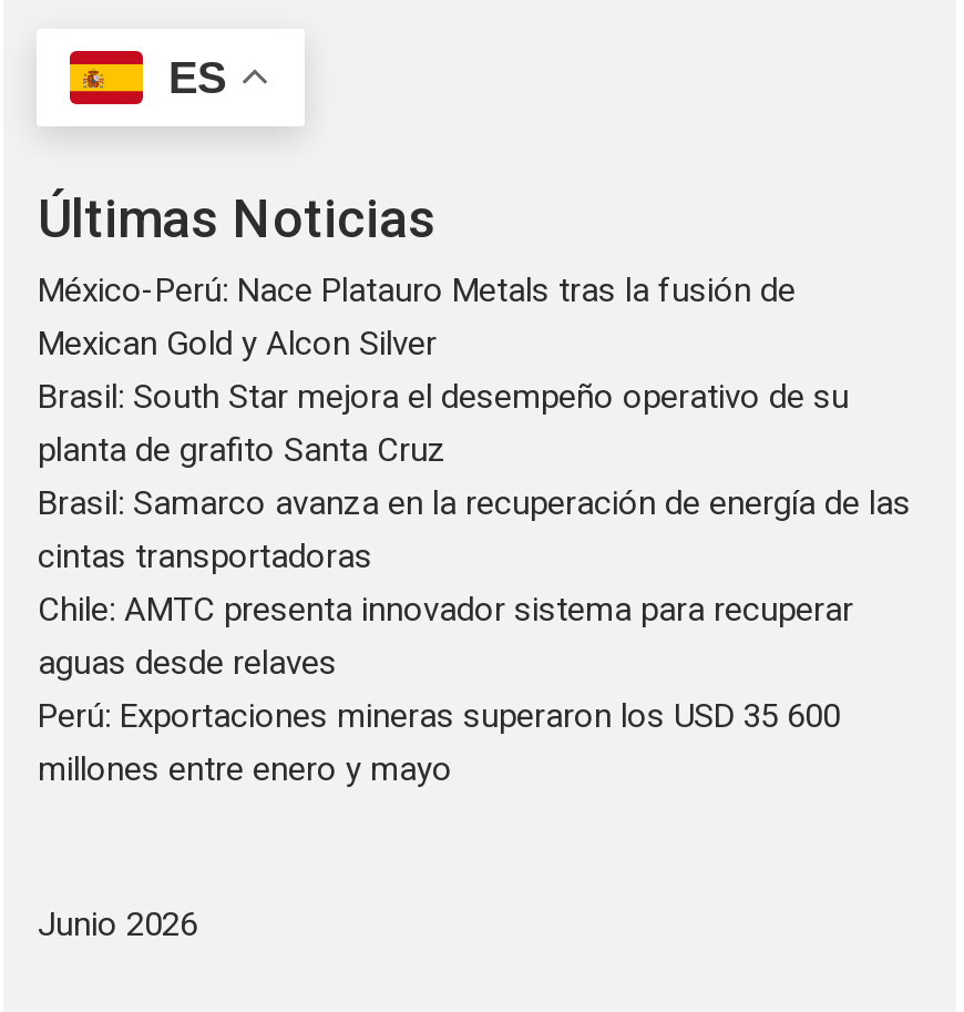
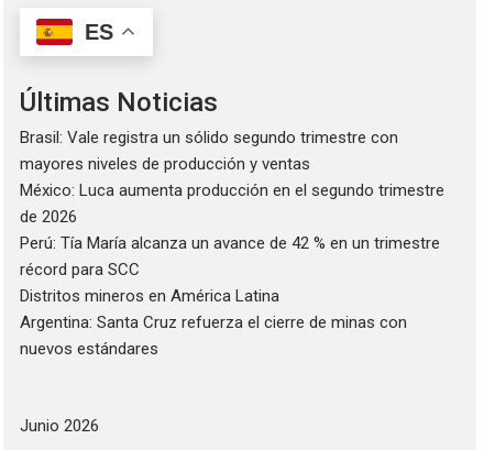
[38,270,911,789] México-Perú: Nace Platauro Metals tras la fusión de | Mexican Gold y Alcon Silver | Brasil: South Star mejora el desempeño operativo de su | planta de grafito Santa Cruz | Brasil: Samarco avanza en la recuperación de energía de las | cintas transportadoras | Chile: AMTC presenta innovador sistema para recuperar | aguas desde relaves | Perú: Exportaciones mineras superaron los USD 35 600 | millones entre enero y mayo -> [20,127,445,358] Brasil: Vale registra un sólido segundo trimestre con | mayores niveles de producción y ventas | México: Luca aumenta producción en el segundo trimestre | de 2026 | Perú: Tía María alcanza un avance de 42 % en un trimestre | récord para SCC | Distritos mineros en América Latina | Argentina: Santa Cruz refuerza el cierre de minas con | nuevos estándares

